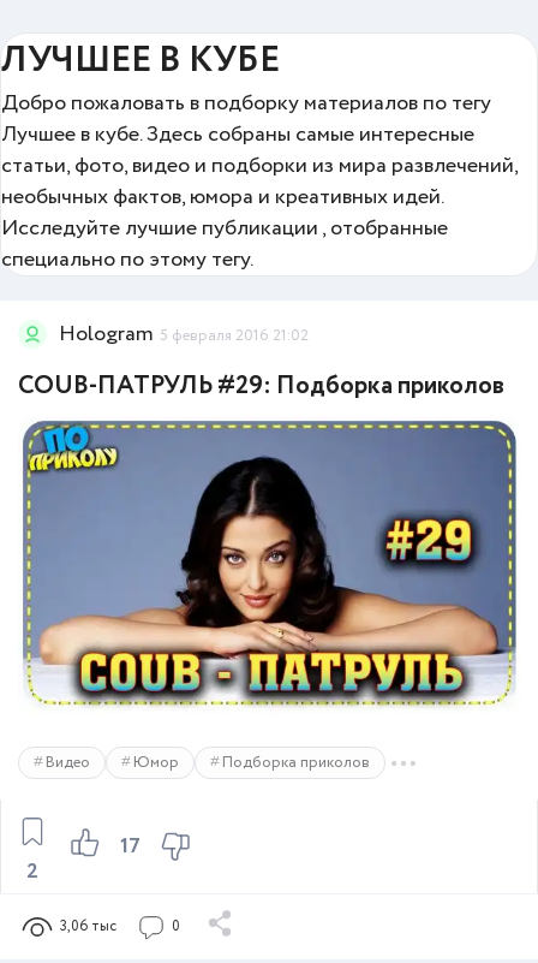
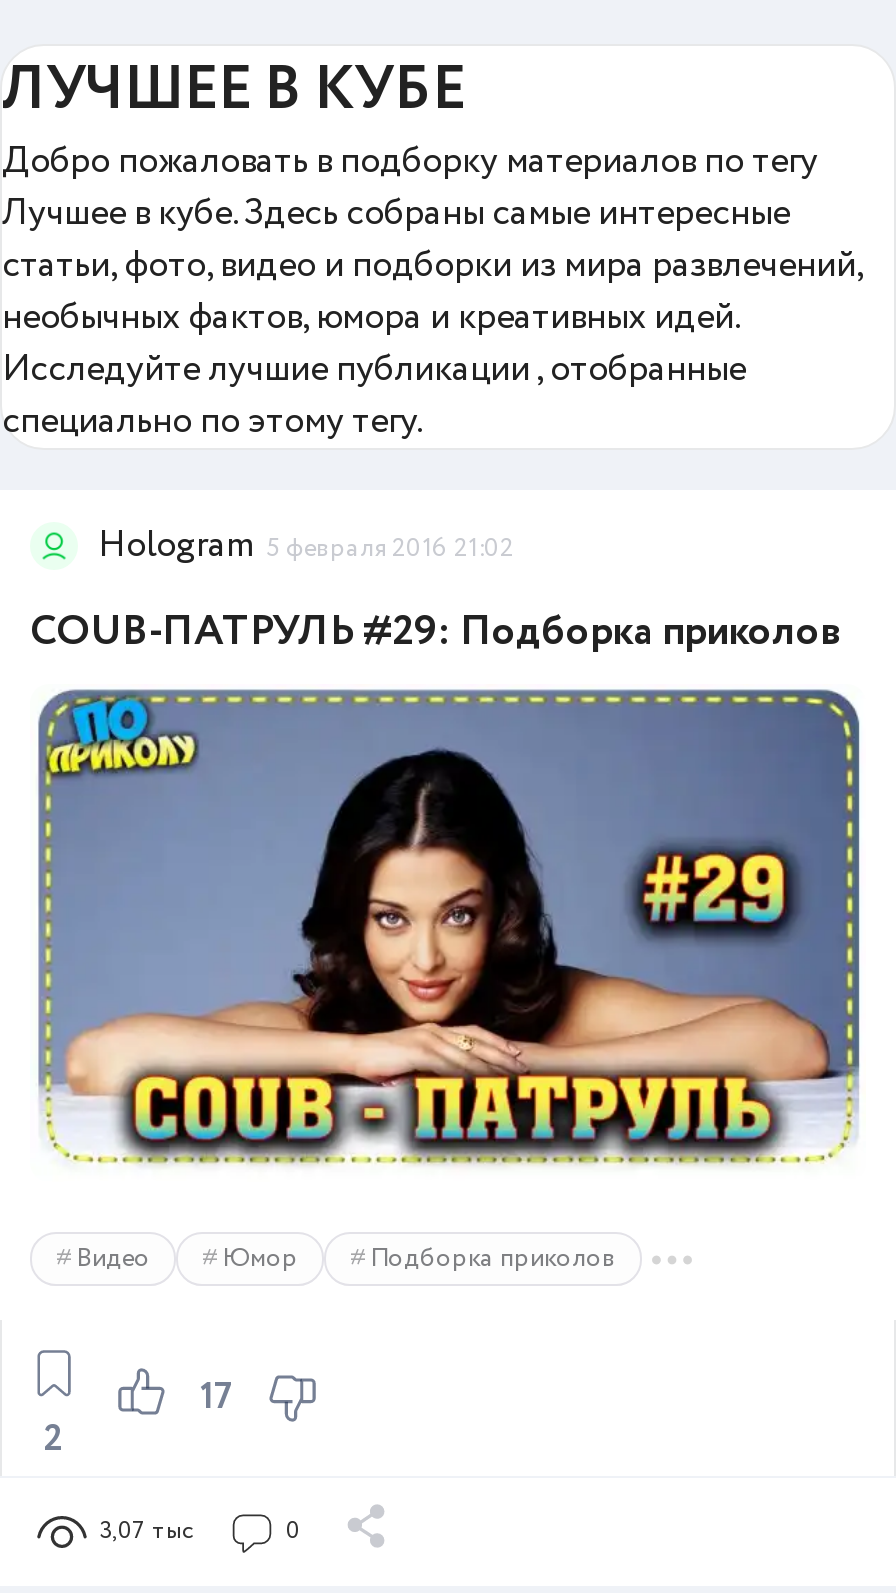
[60,917,116,937] 3,06 тыс -> [100,1515,194,1549] 3,07 тыс

